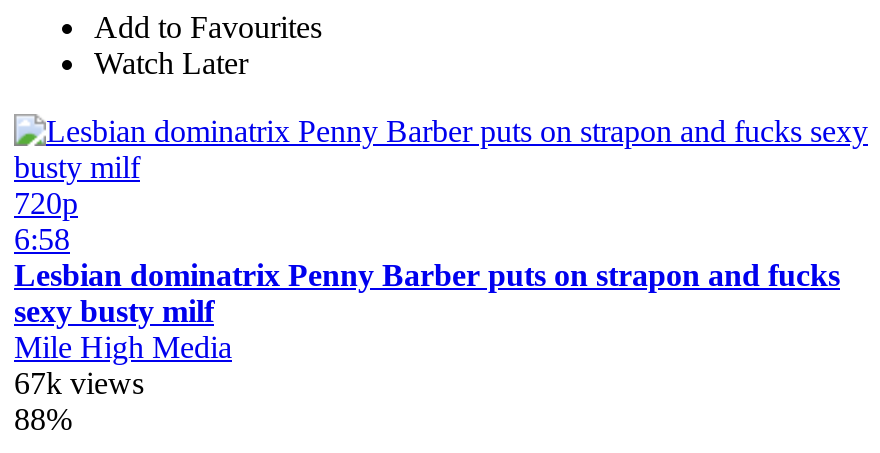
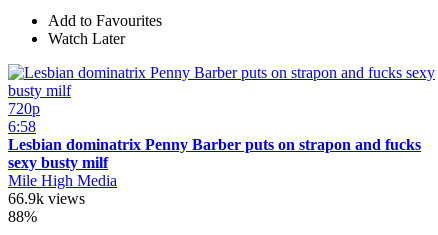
[14,366,144,400] 67k views -> [8,190,85,207] 66.9k views

